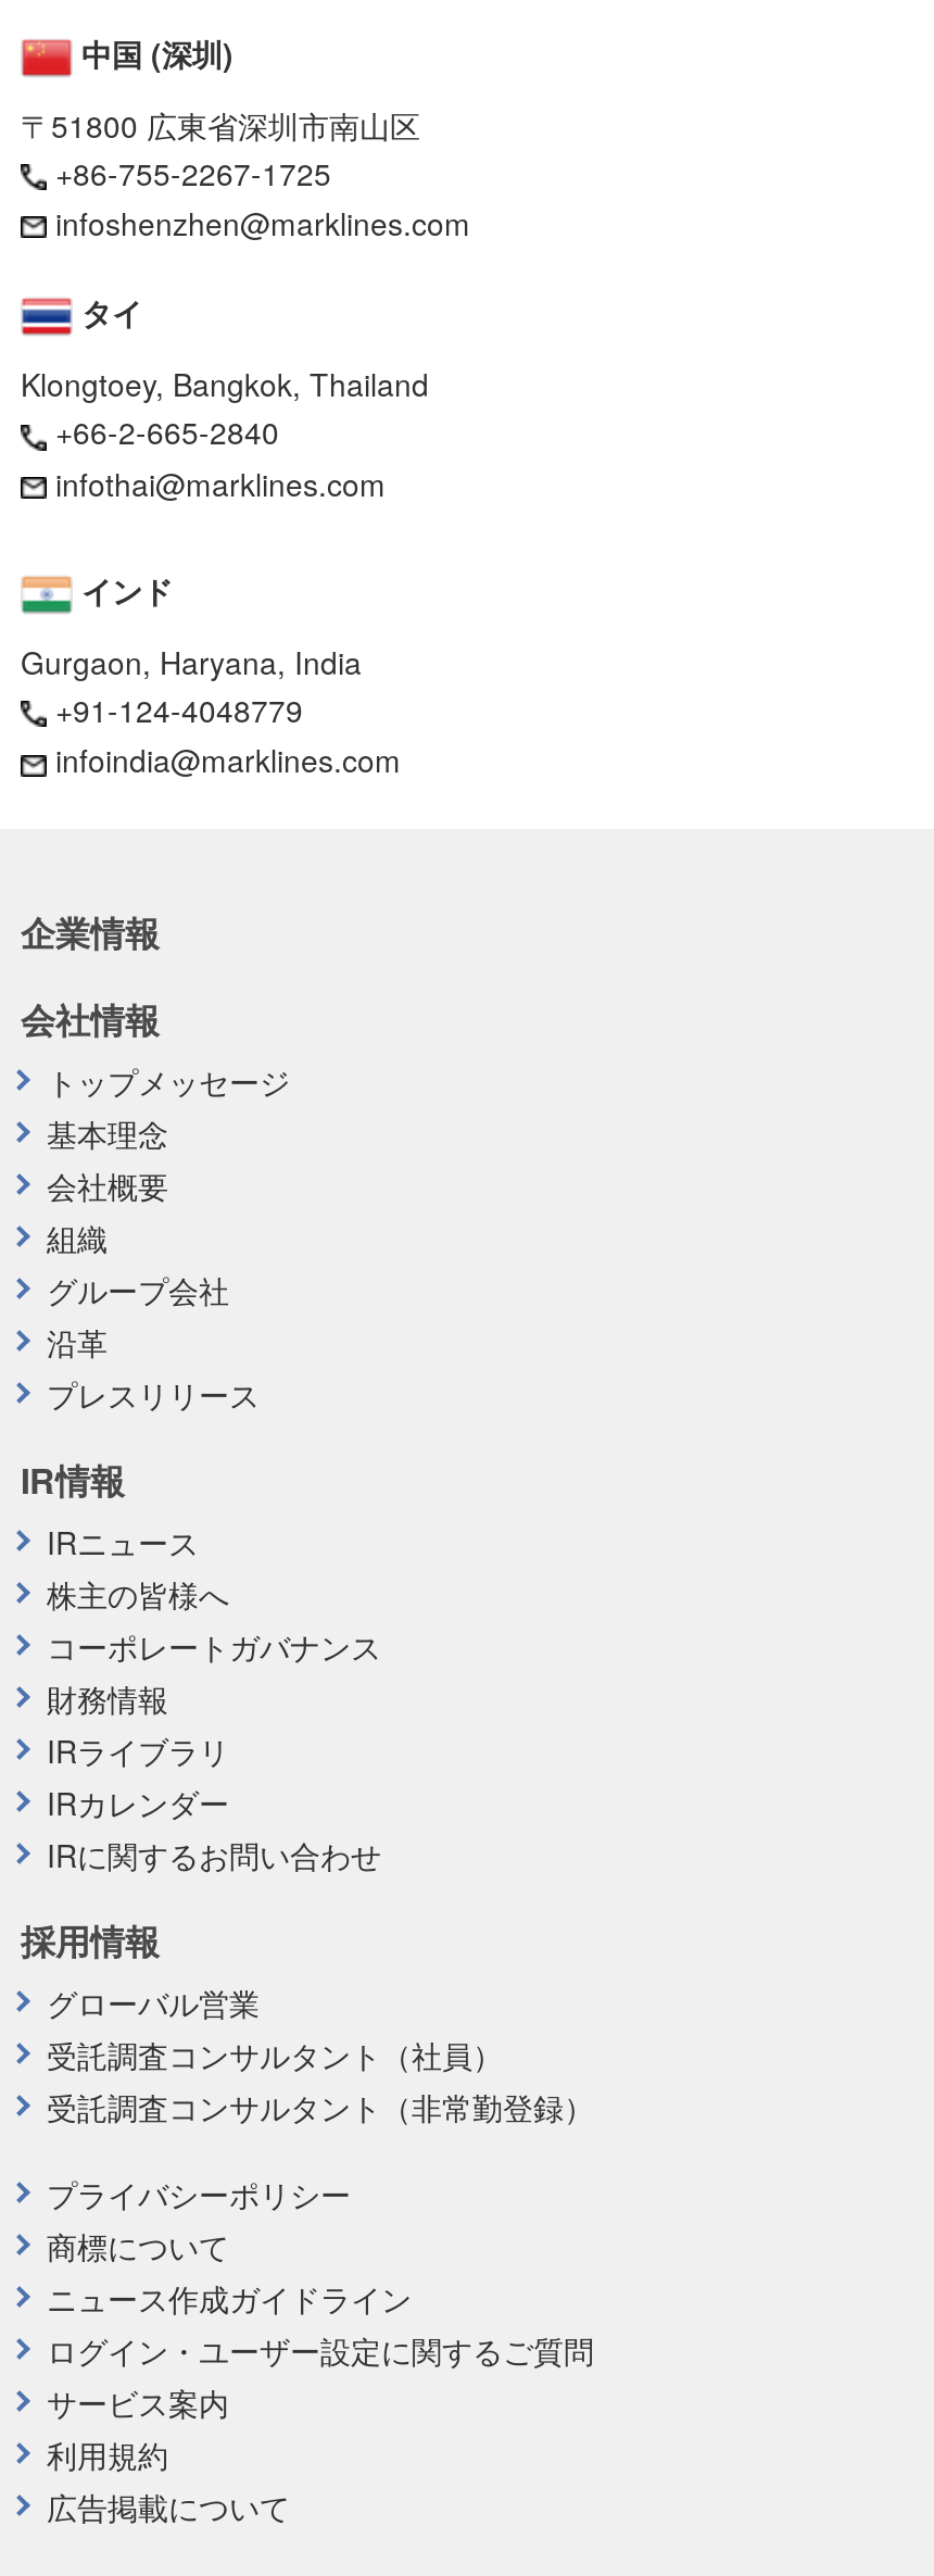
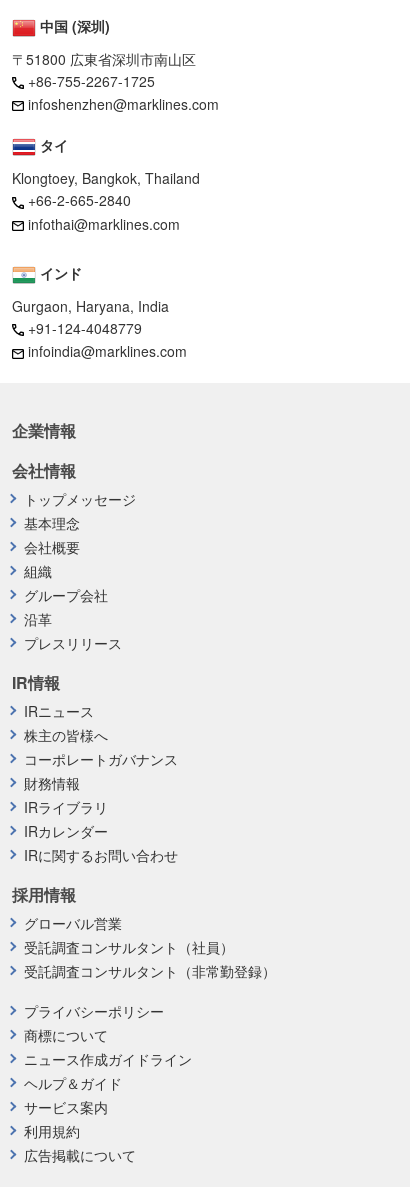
[47,2327,594,2371] ログイン・ユーザー設定に関するご質問 -> [24,1073,122,1093] ヘルプ＆ガイド

